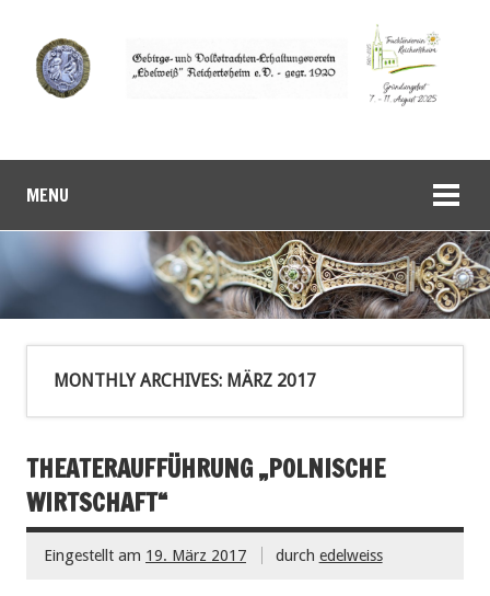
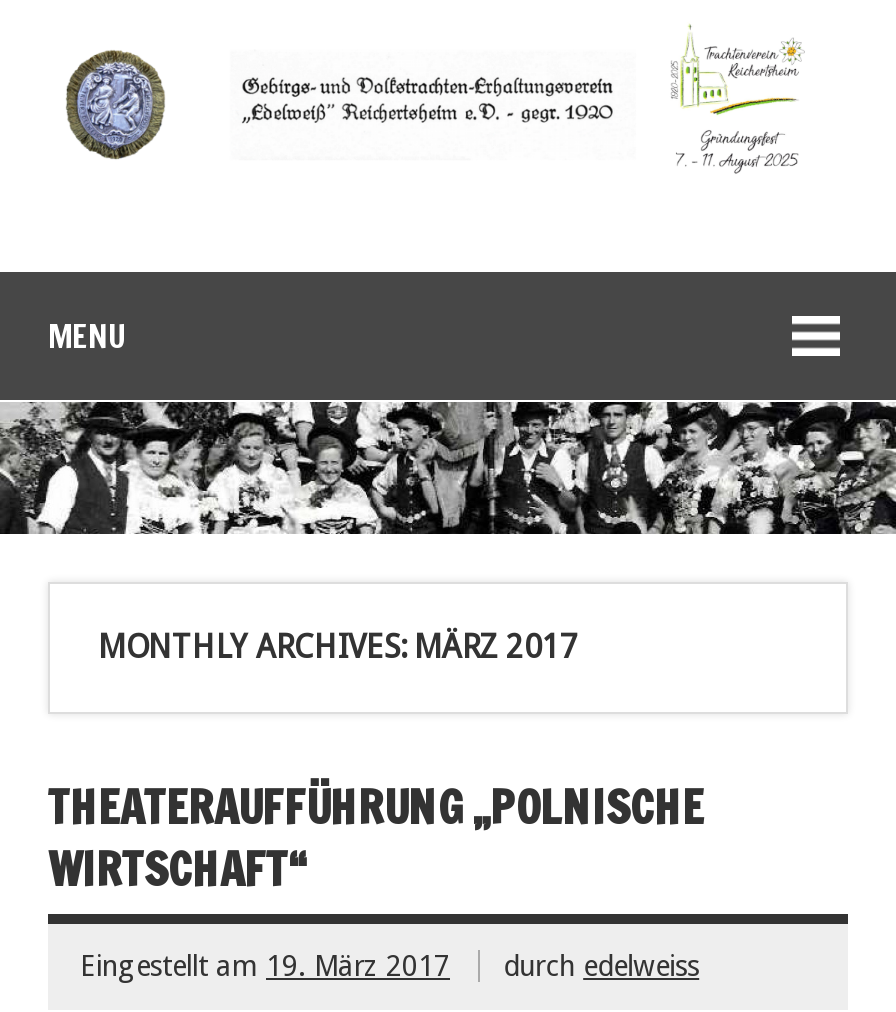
[3,230,487,320] [image] -> [6,400,890,536] [image]

